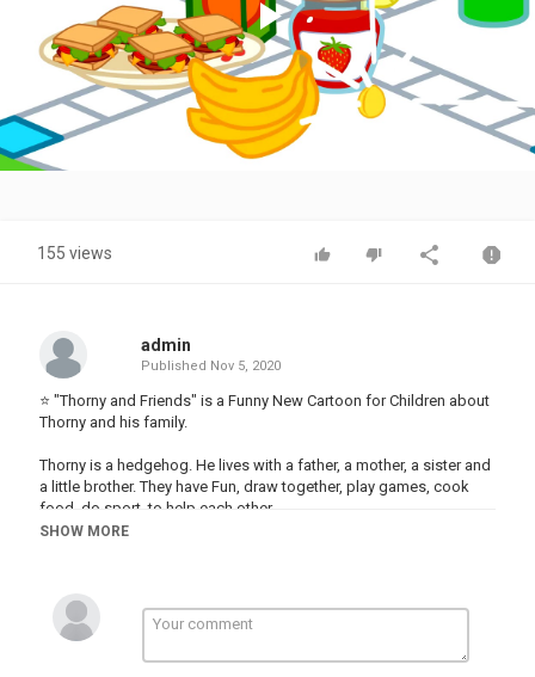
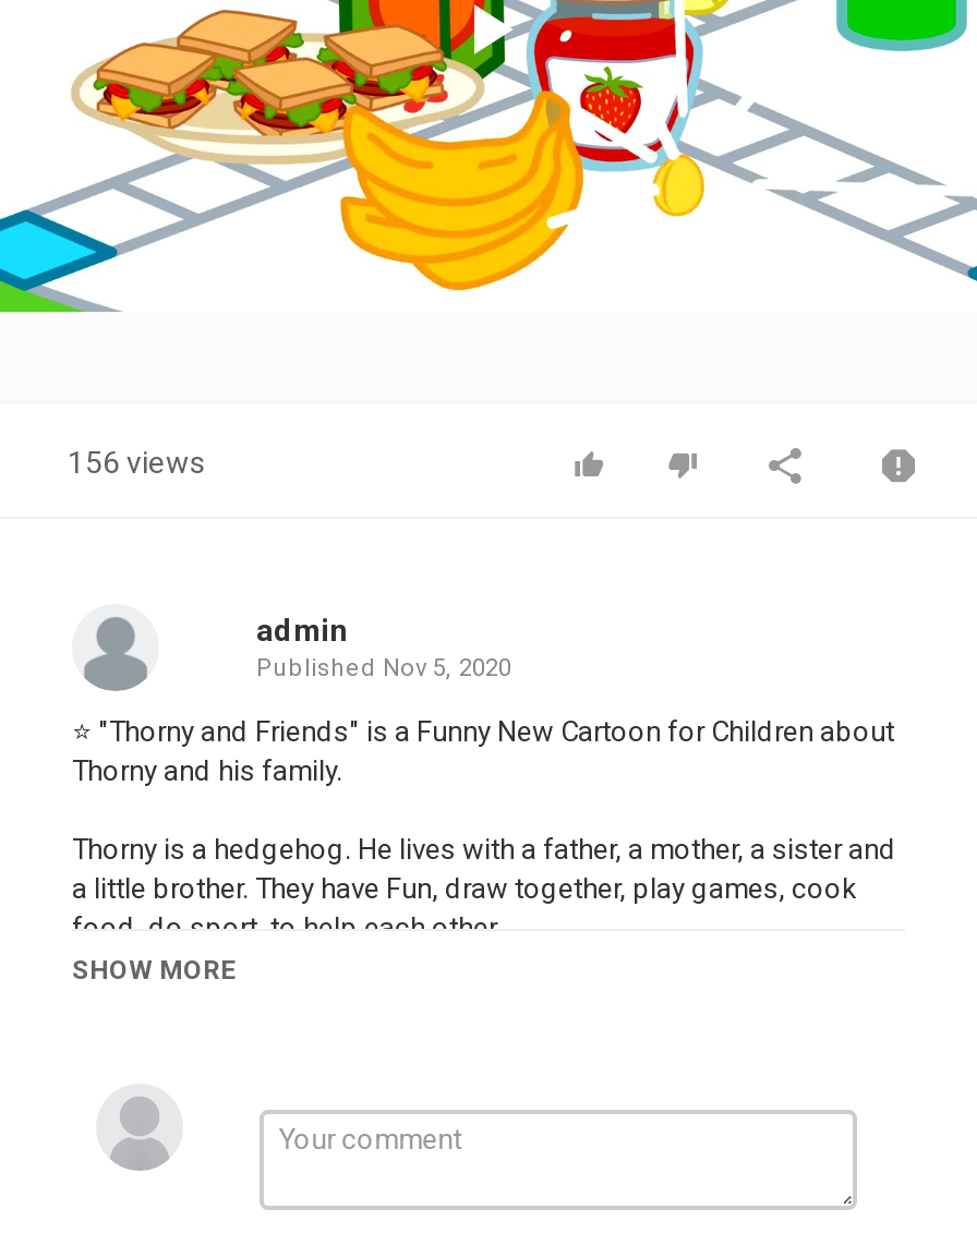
[37,244,112,263] 155 views -> [68,445,205,480] 156 views

